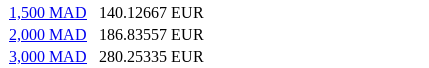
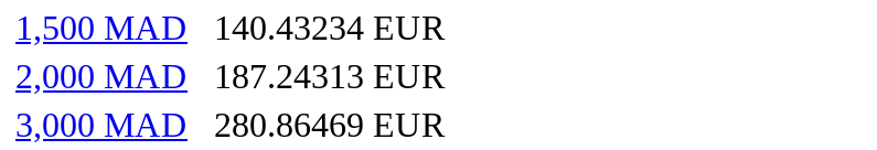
[9,4,204,21] 1,500 MAD 140.12667 EUR -> [15,8,446,45] 1,500 MAD 140.43234 EUR
[9,26,204,43] 2,000 MAD 186.83557 EUR -> [15,56,446,94] 2,000 MAD 187.24313 EUR
[9,48,204,65] 3,000 MAD 280.25335 EUR -> [15,105,446,142] 3,000 MAD 280.86469 EUR

